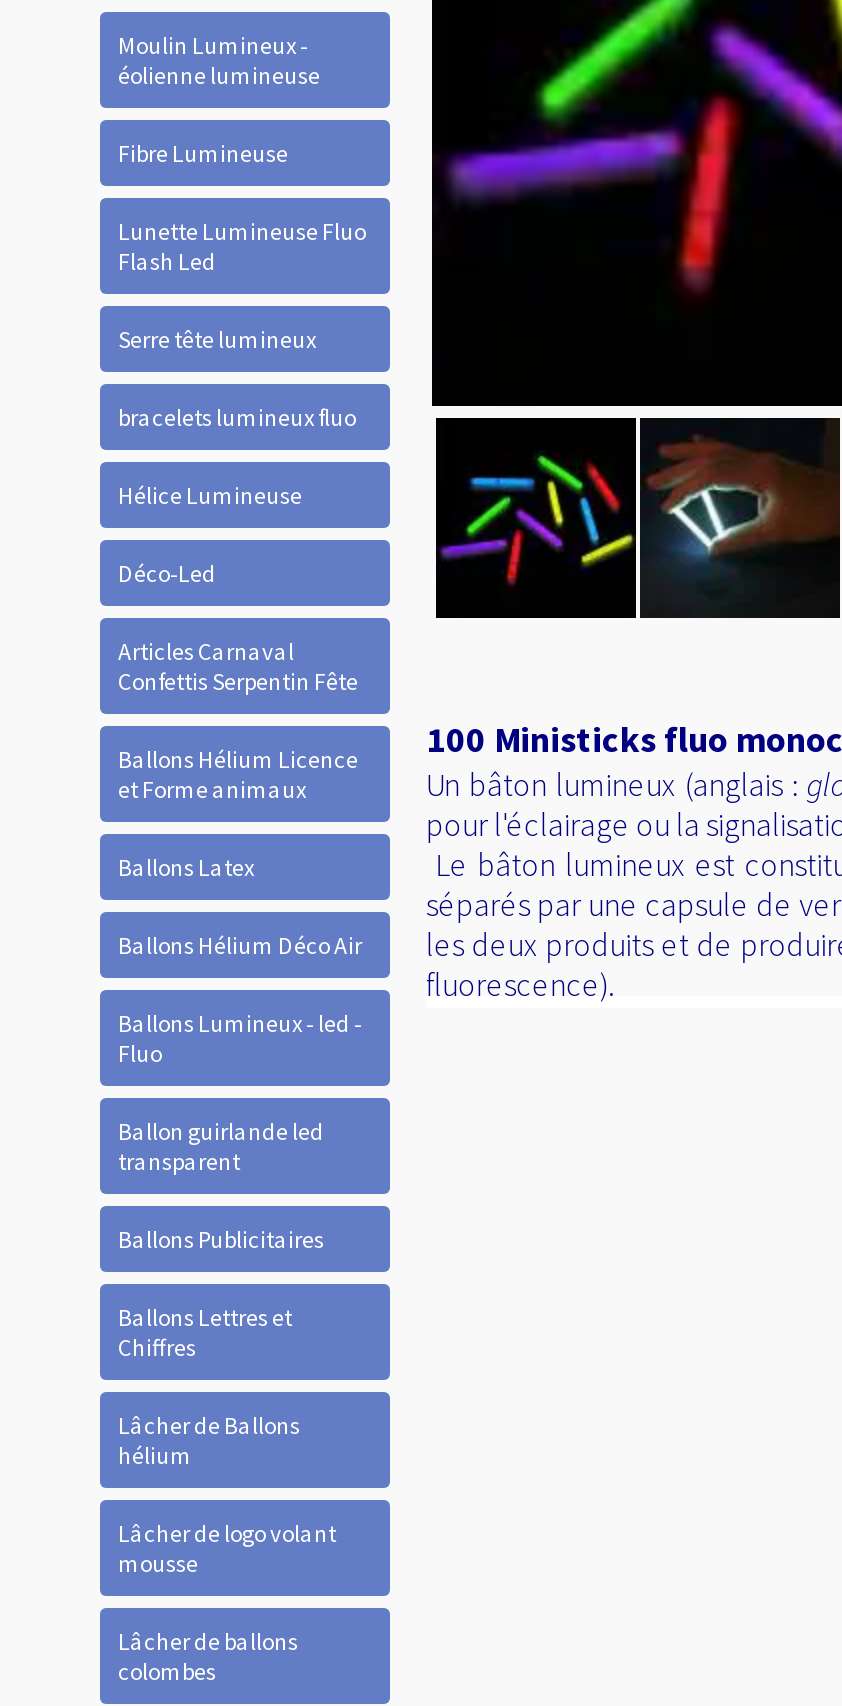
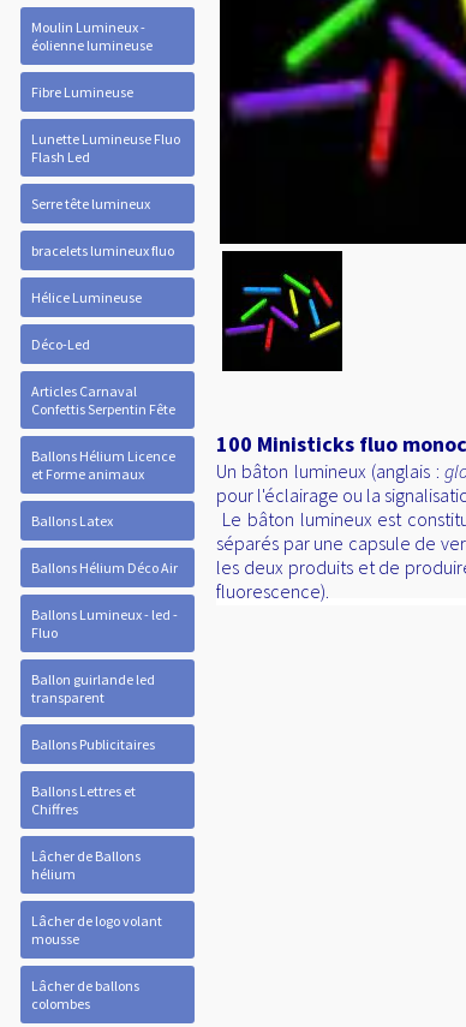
[640,416,836,620] [image] -> none

